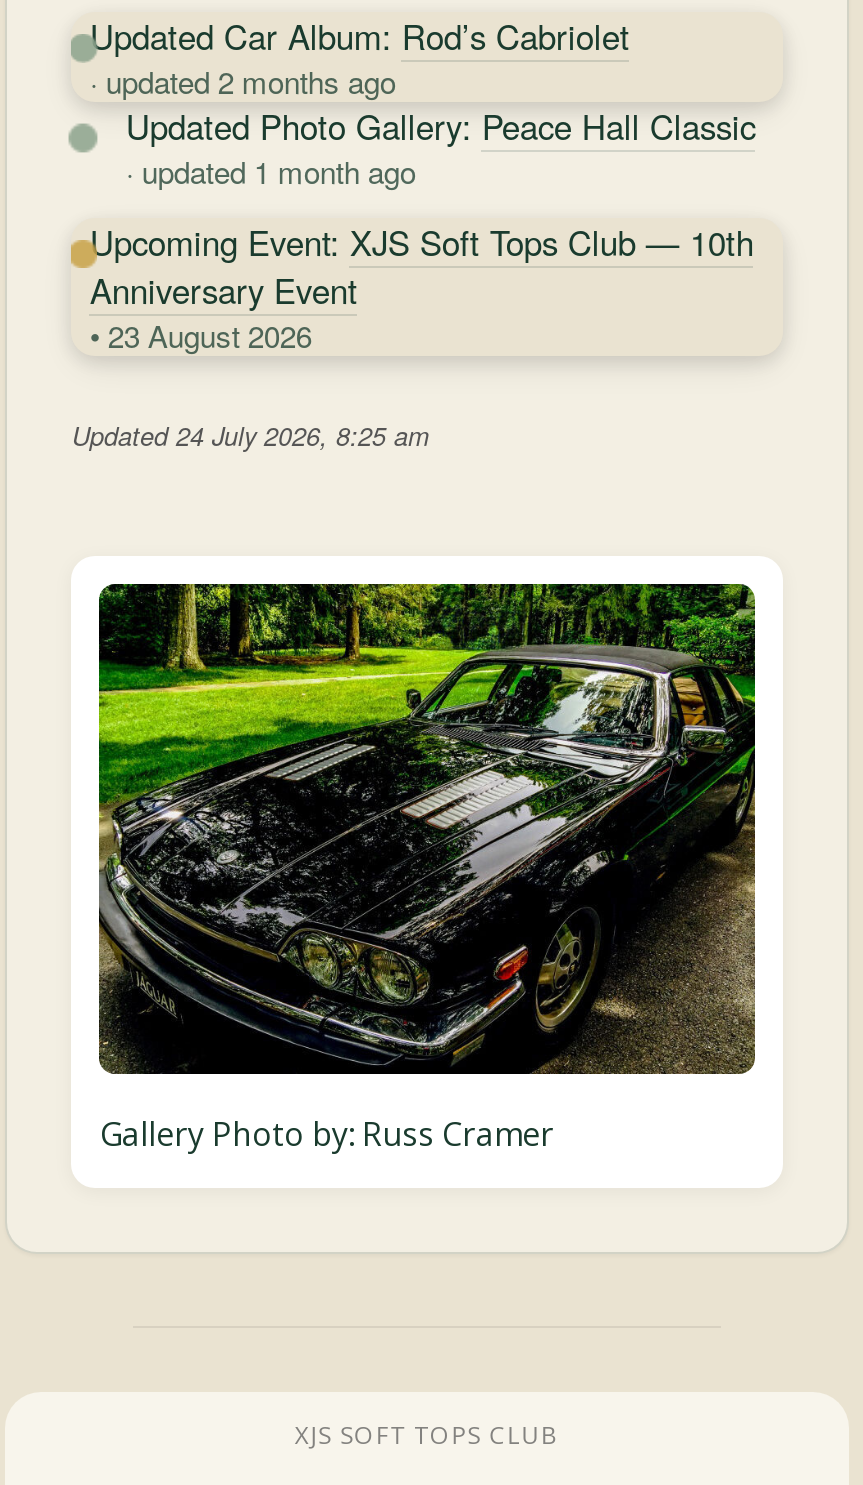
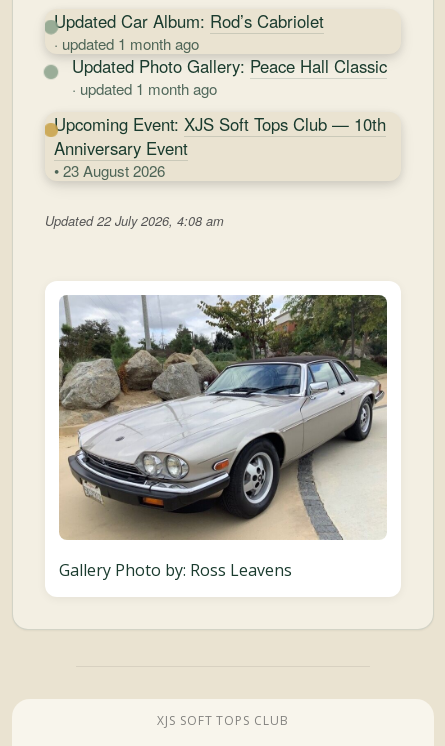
[90,61,396,103] · updated 2 months ago -> [54,33,199,54] · updated 1 month ago
[72,418,430,454] Updated 24 July 2026, 8:25 am -> [45,212,224,230] Updated 22 July 2026, 4:08 am
[97,582,757,1157] [image] | Gallery Photo by: Russ Cramer -> [58,295,388,581] [image] | Gallery Photo by: Ross Leavens

